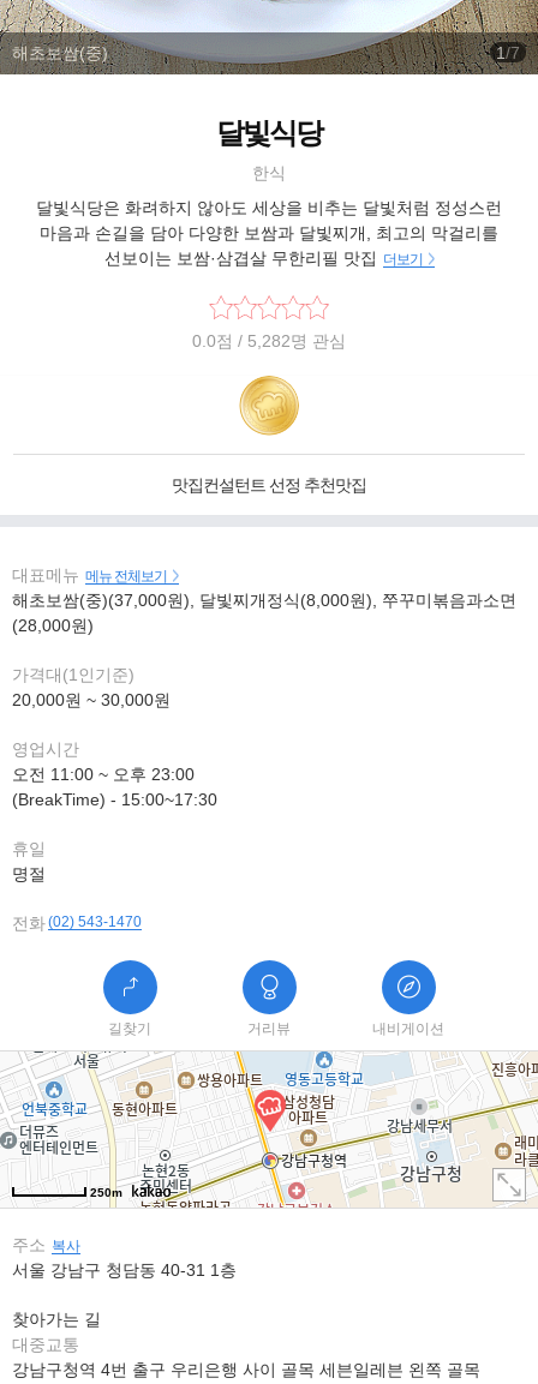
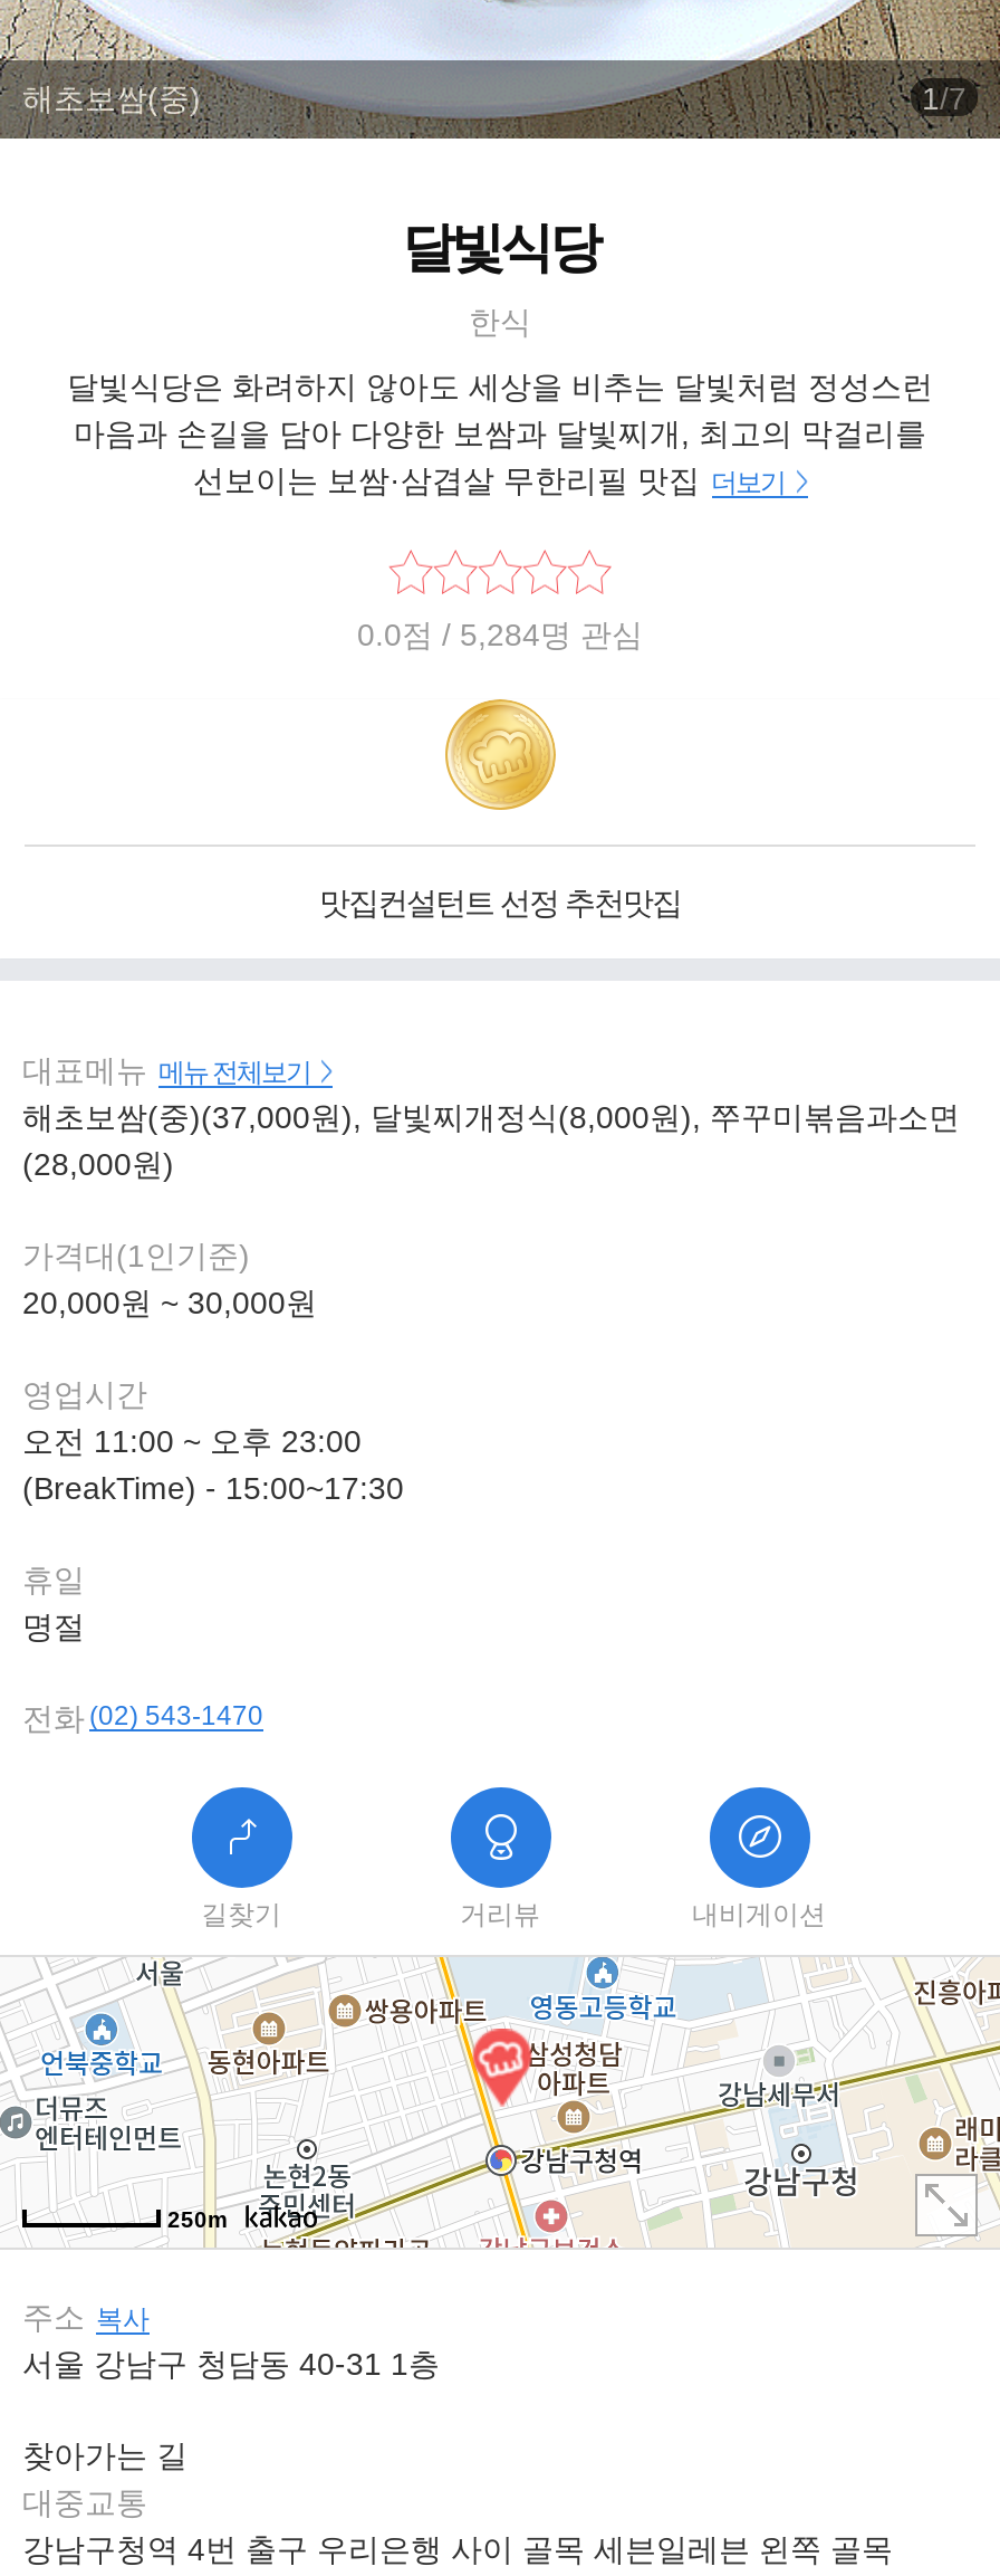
[192,331,346,351] 0.0점 / 5,282명 관심 -> [357,617,643,652] 0.0점 / 5,284명 관심

